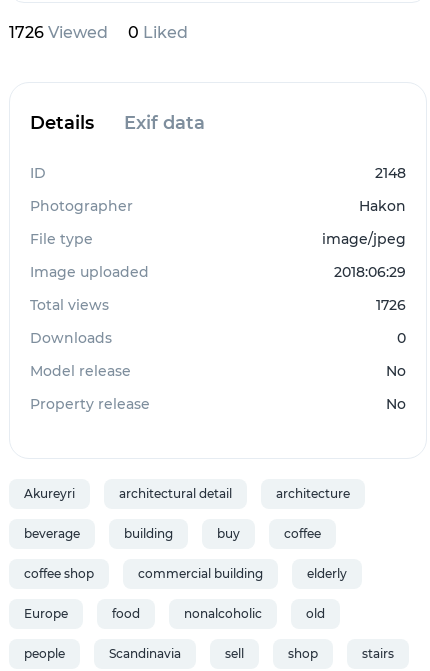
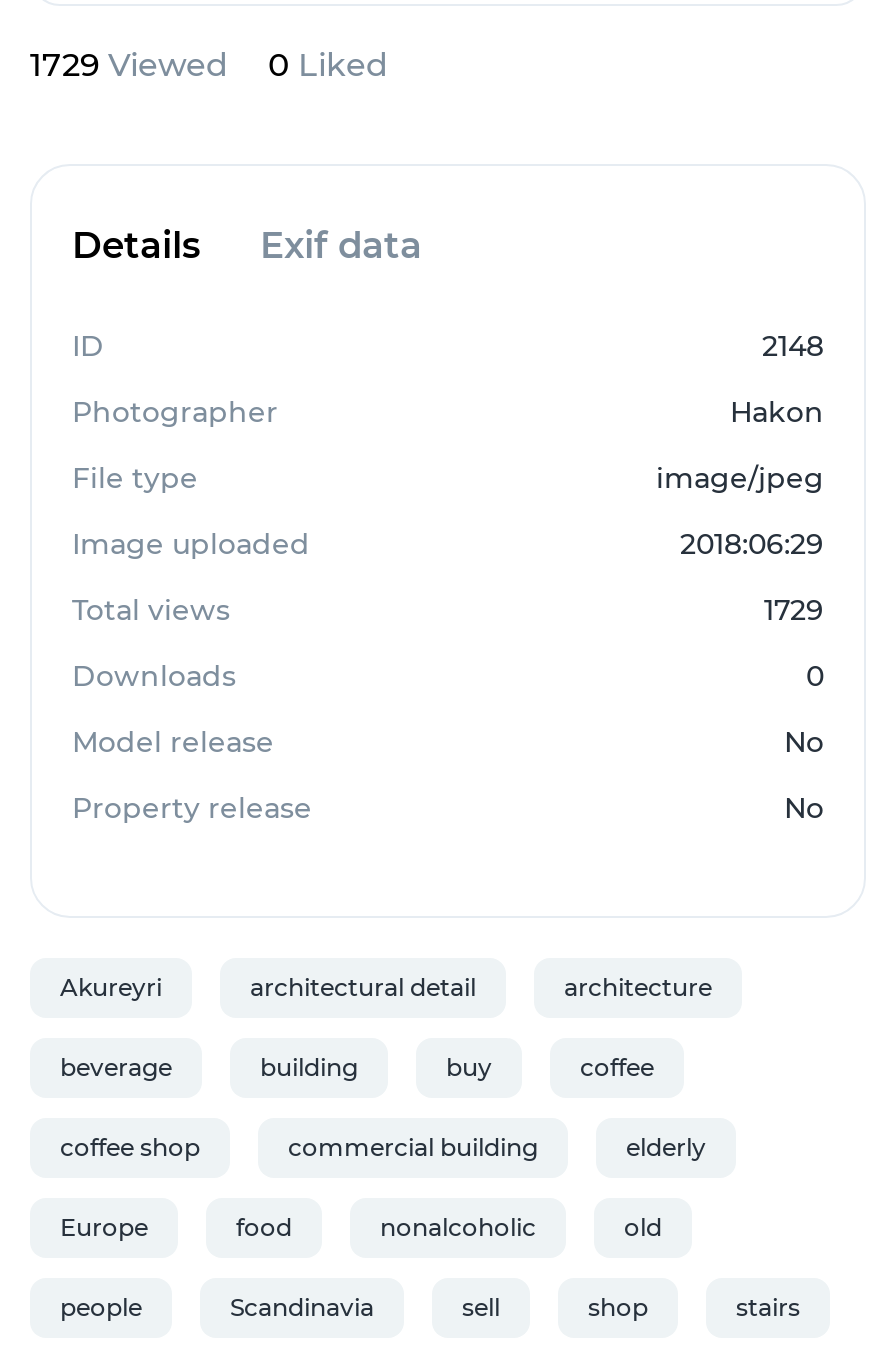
[9,23,188,42] 1726 Viewed 0 Liked -> [30,47,388,85] 1729 Viewed 0 Liked
[376,296,406,314] 1726 -> [764,593,824,629] 1729

